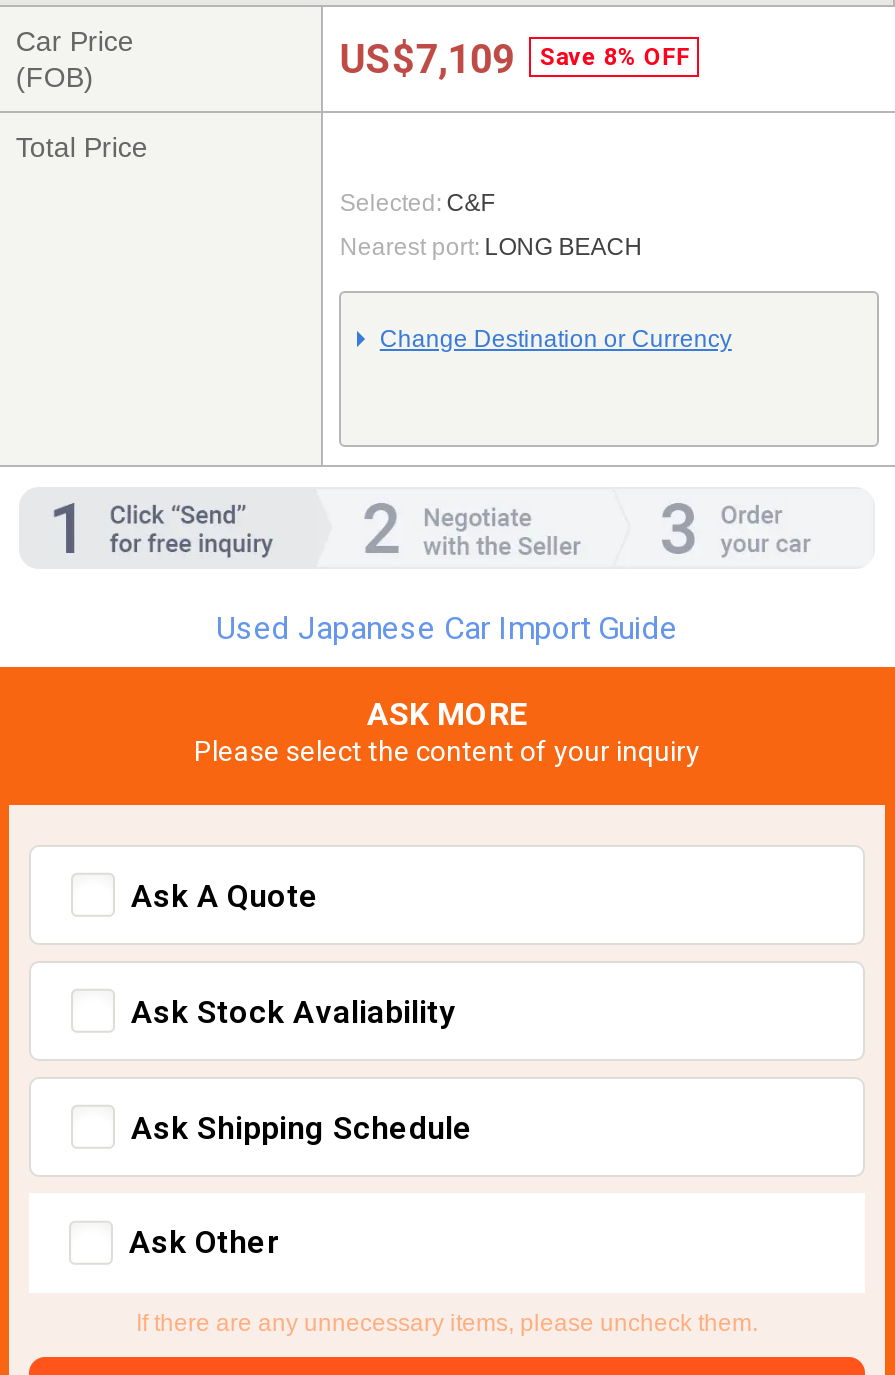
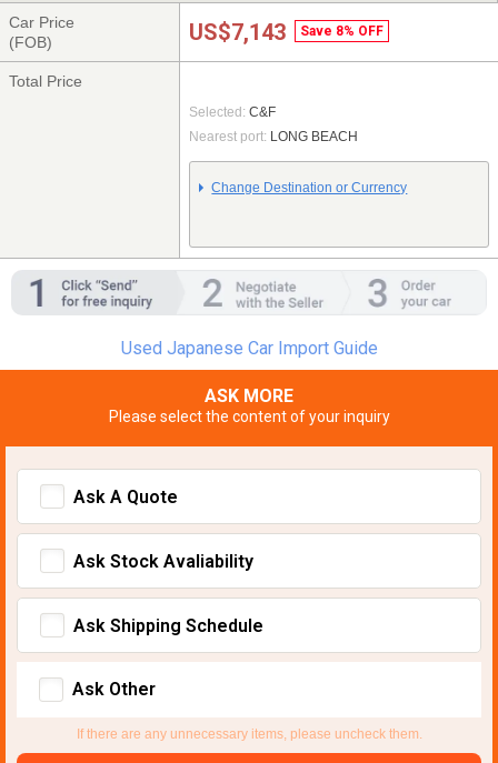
[340,35,690,83] US$7,109 Save 8% OFF -> [189,19,384,46] US$7,143 Save 8% OFF

